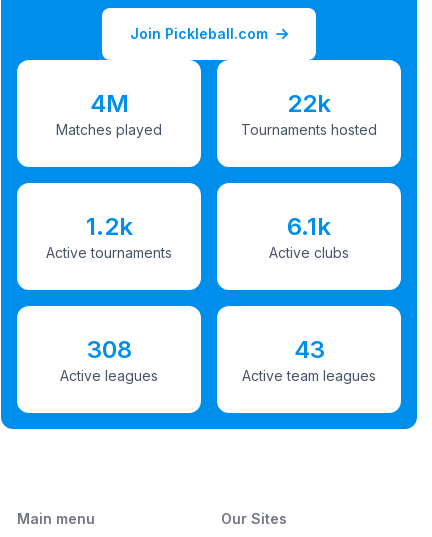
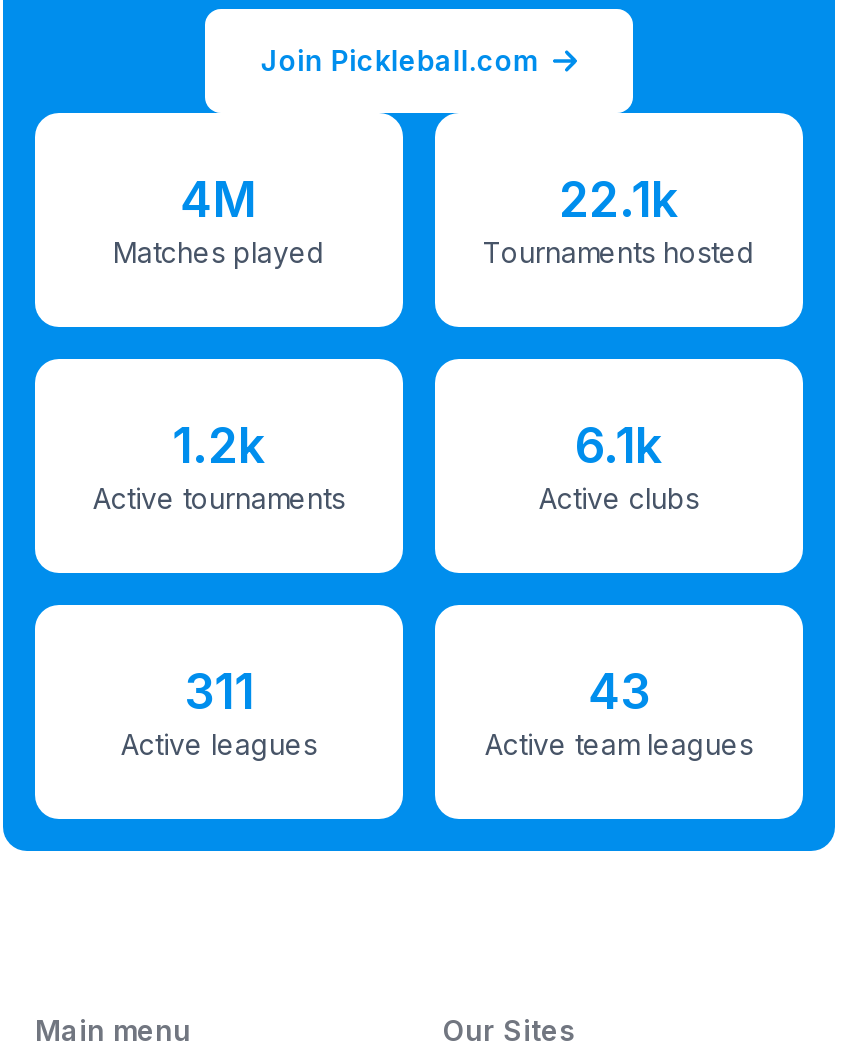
[287,88,331,117] 22k -> [559,170,679,228] 22.1k
[86,334,131,363] 308 -> [184,662,254,720] 311

